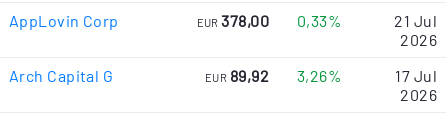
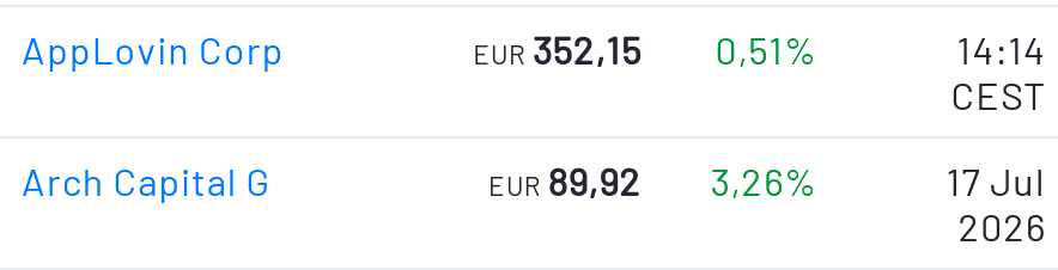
[197,11,437,49] EUR 378,00 | 0,33% | 21 Jul | 2026 -> [473,26,1046,117] EUR 352,15 | 0,51% | 14:14 | CEST

